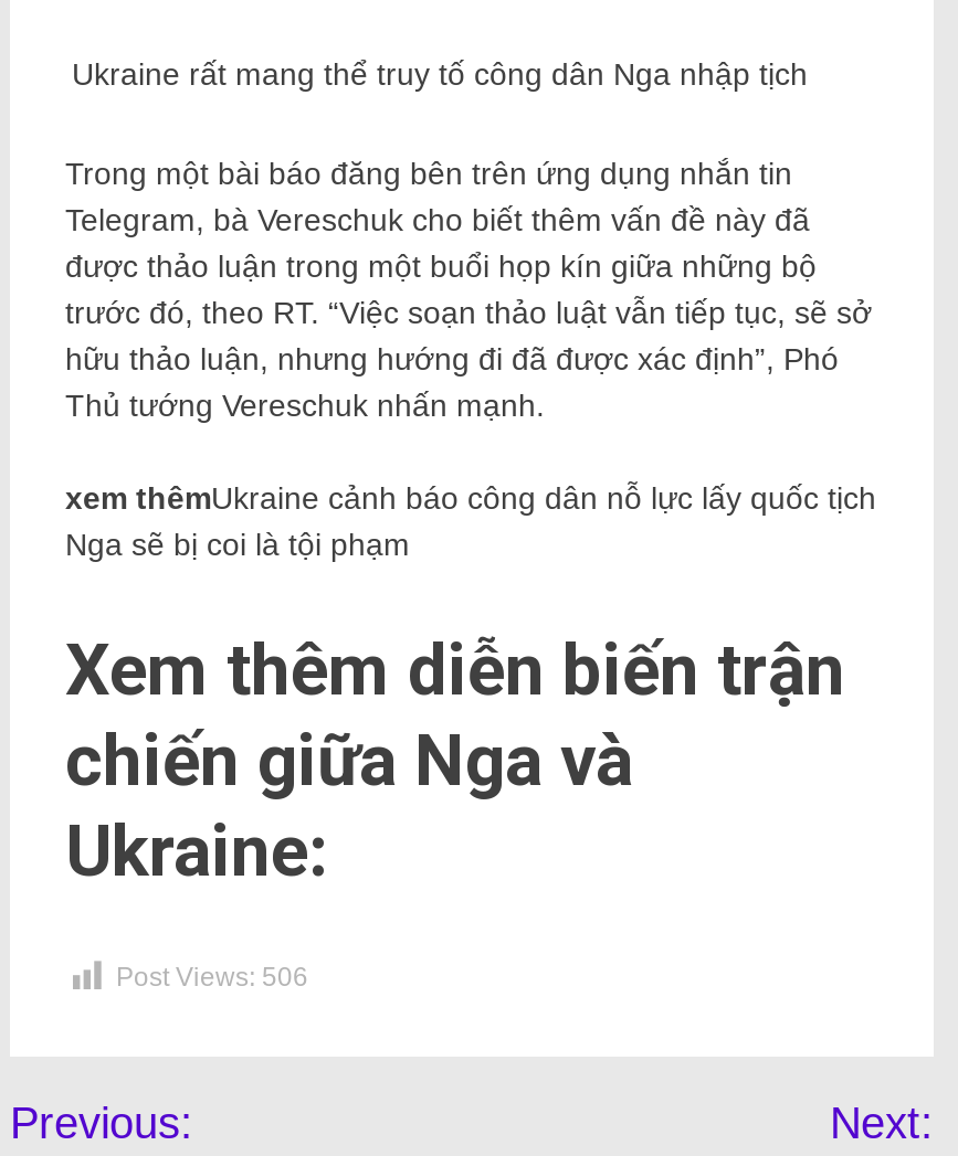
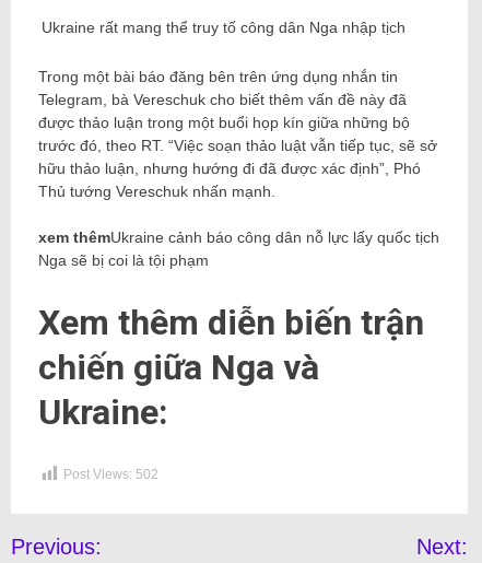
[116,962,308,993] Post Views: 506 -> [63,467,158,482] Post Views: 502

